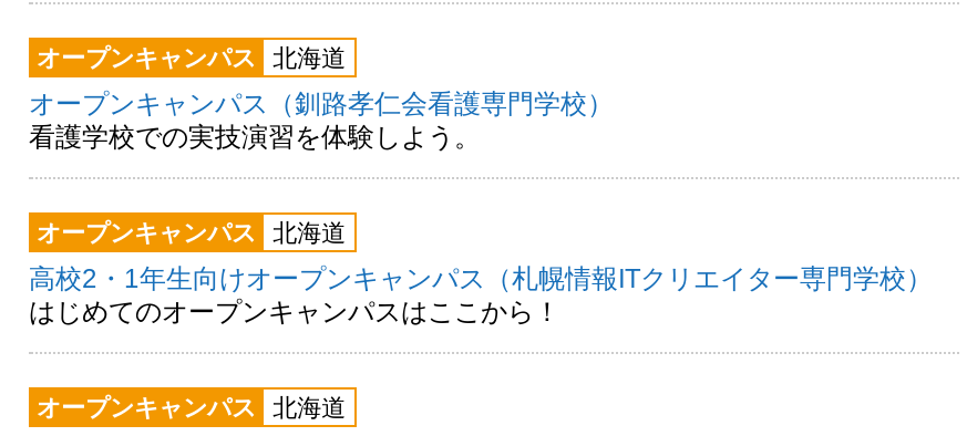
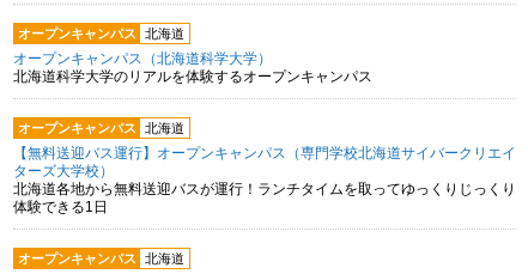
[29,89,614,153] オープンキャンパス（釧路孝仁会看護専門学校） | 看護学校での実技演習を体験しよう。 -> [13,50,372,85] オープンキャンパス（北海道科学大学） | 北海道科学大学のリアルを体験するオープンキャンパス
[29,264,933,328] 高校2・1年生向けオープンキャンパス（札幌情報ITクリエイター専門学校） | はじめてのオープンキャンパスはここから！ -> [13,145,516,216] 【無料送迎バス運行】オープンキャンパス（専門学校北海道サイバークリエイ | ターズ大学校） | 北海道各地から無料送迎バスが運行！ランチタイムを取ってゆっくりじっくり | 体験できる1日

